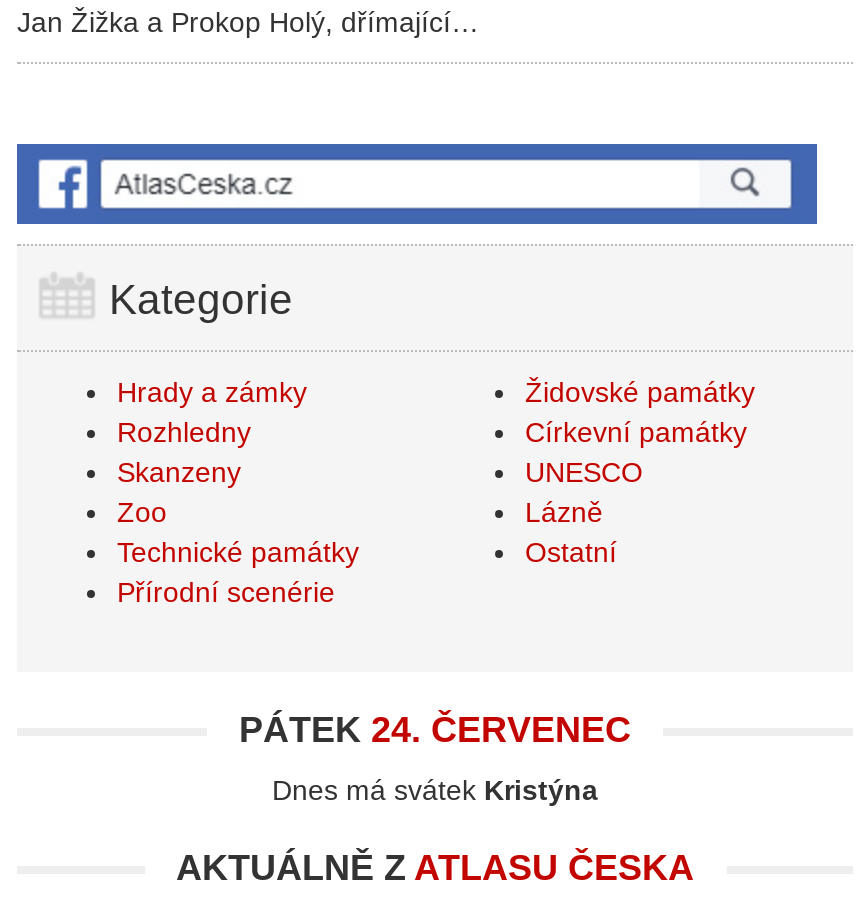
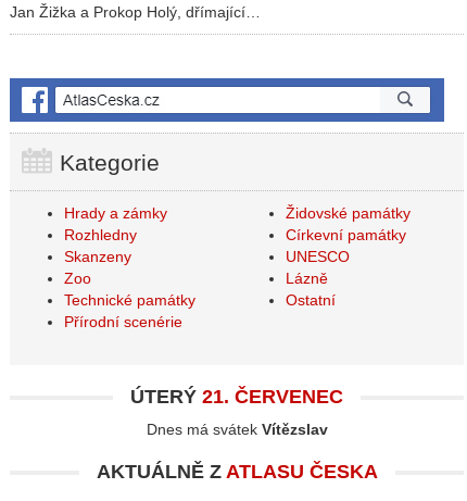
[239,710,631,750] PÁTEK 24. ČERVENEC -> [130,386,343,408] ÚTERÝ 21. ČERVENEC
[272,774,598,806] Dnes má svátek Kristýna -> [146,421,327,438] Dnes má svátek Vítězslav

